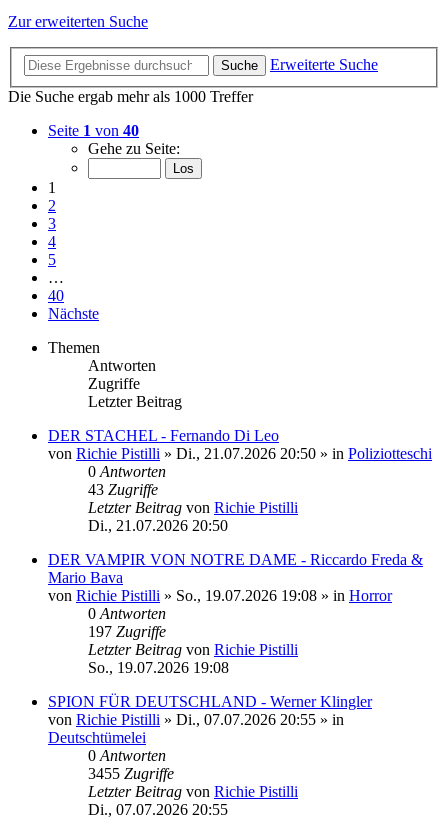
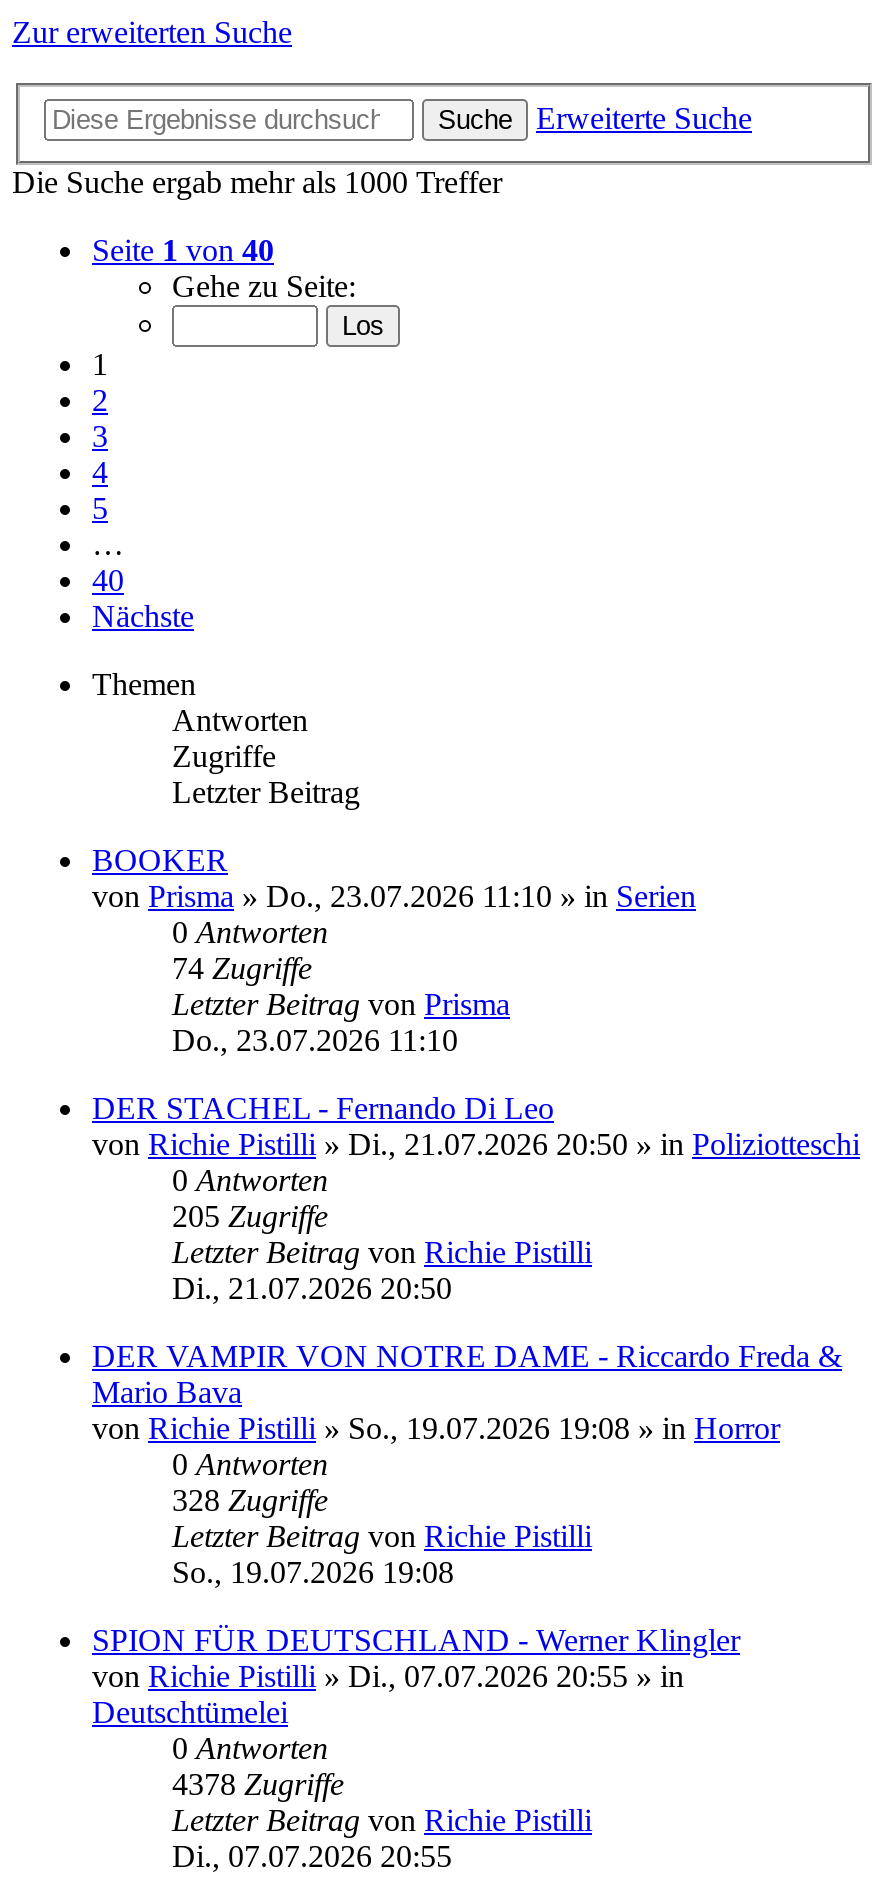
none -> [92,843,696,1057] BOOKER | von Prisma» Do., 23.07.2026 11:10» in Serien | 0 Antworten | 74 Zugriffe | Letzter Beitrag von Prisma | Do., 23.07.2026 11:10
[88,481,158,498] 43 Zugriffe -> [172,1199,328,1233] 205 Zugriffe
[88,623,166,640] 197 Zugriffe -> [172,1483,328,1517] 328 Zugriffe
[88,765,174,782] 3455 Zugriffe -> [172,1767,344,1801] 4378 Zugriffe

